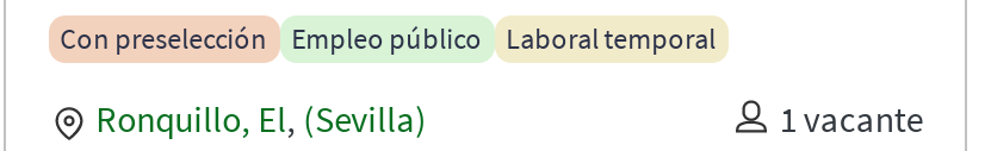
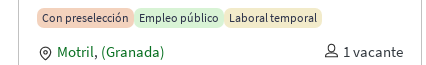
[96,96,427,141] Ronquillo, El, (Sevilla) -> [57,42,165,61] Motril, (Granada)

